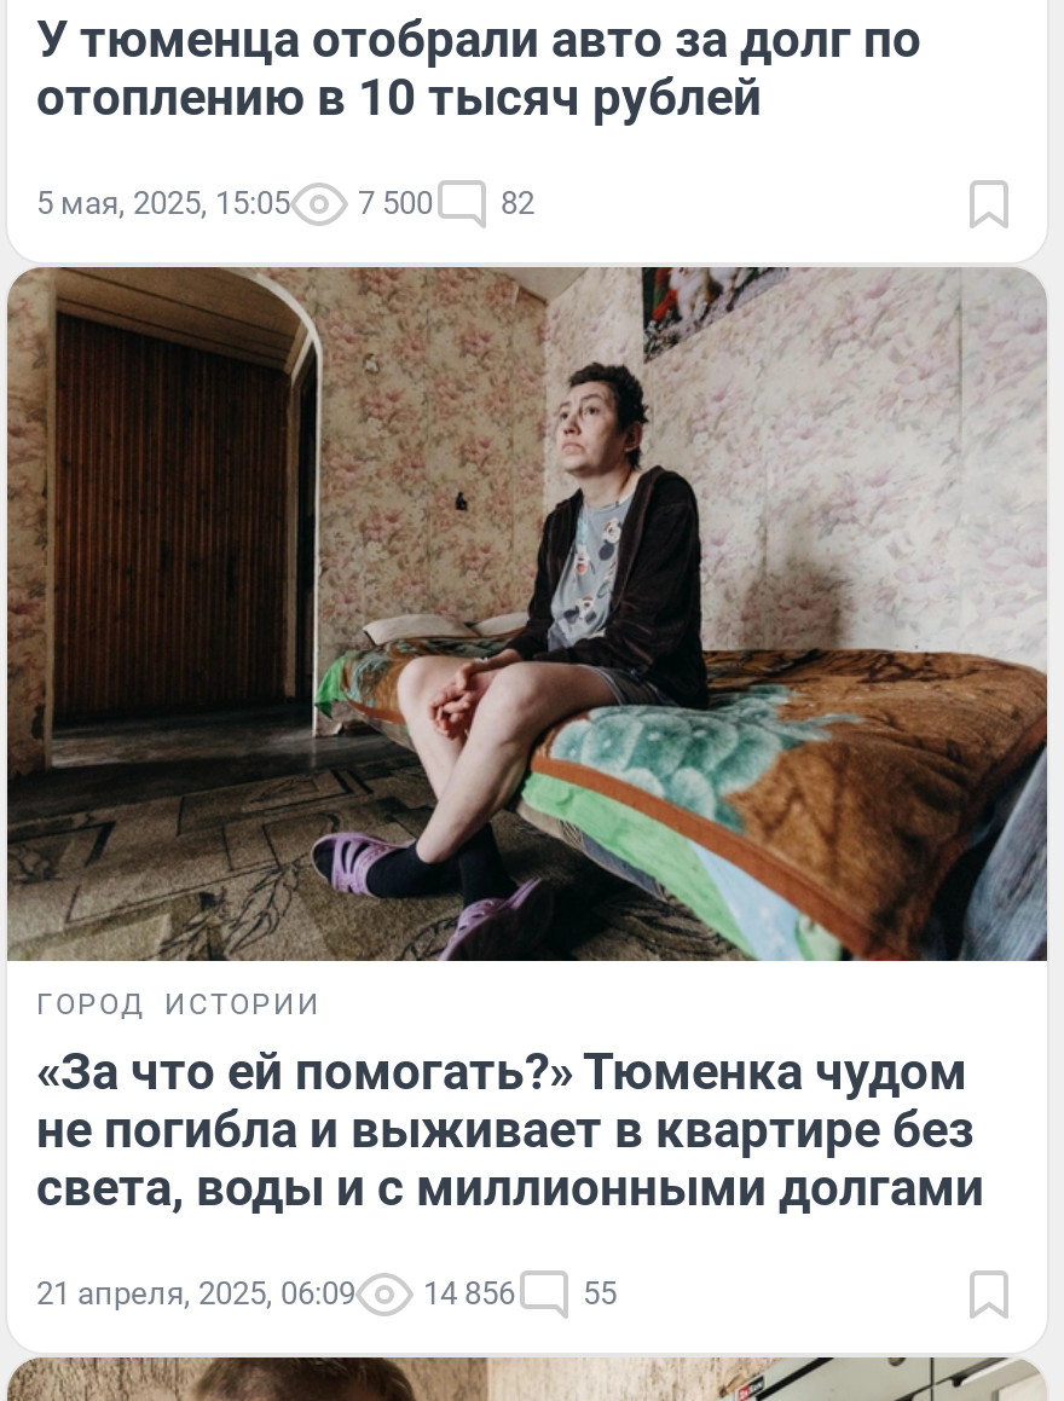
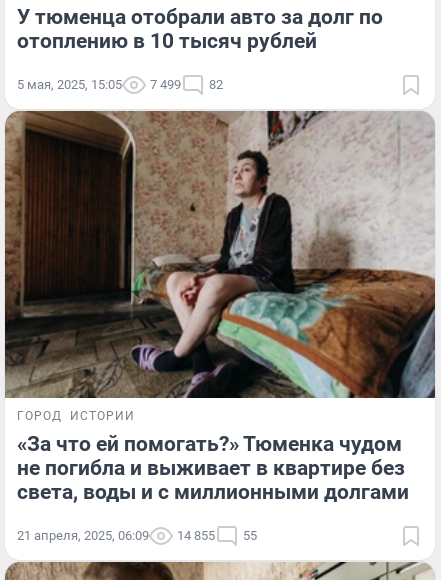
[36,186,534,222] 5 мая, 2025, 15:05 7 500 82 -> [17,77,223,92] 5 мая, 2025, 15:05 7 499 82
[36,1275,617,1311] 21 апреля, 2025, 06:09 14 856 55 -> [17,528,257,543] 21 апреля, 2025, 06:09 14 855 55

